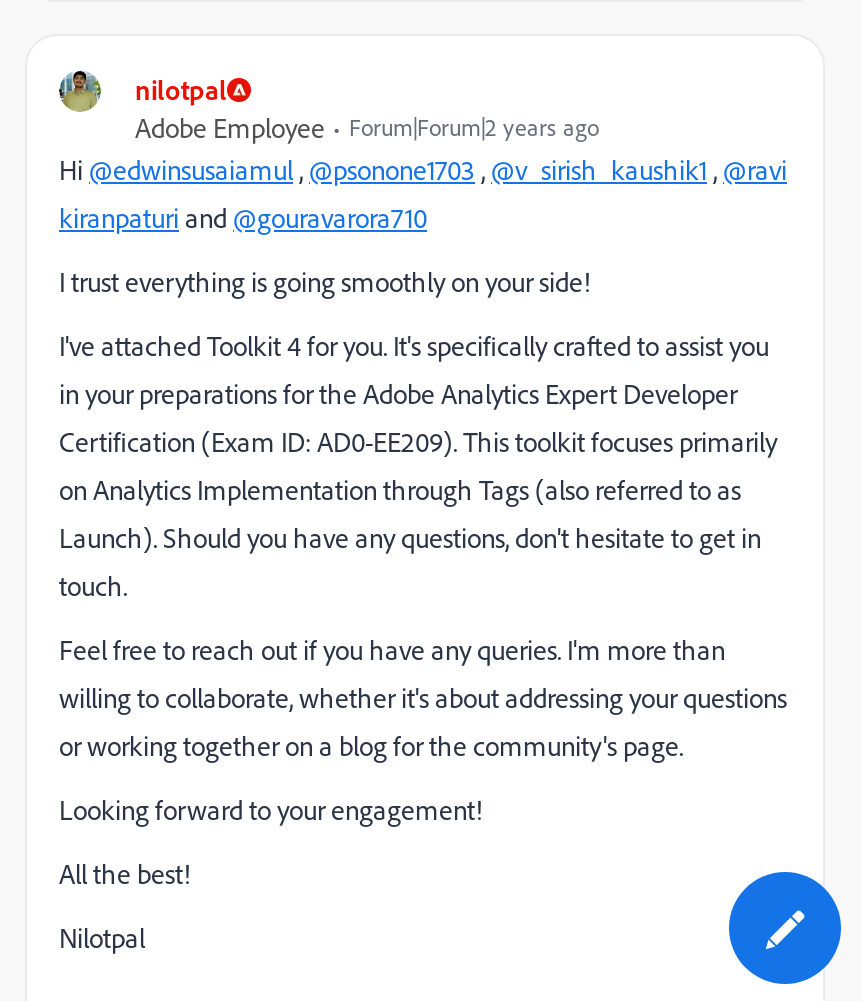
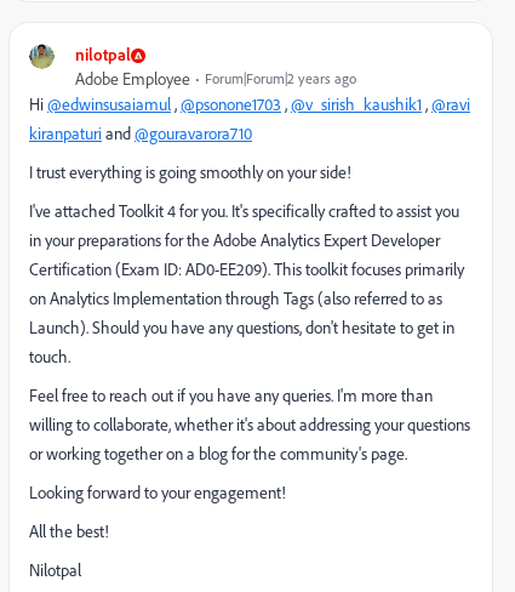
[727,870,843,986] [image] -> none

